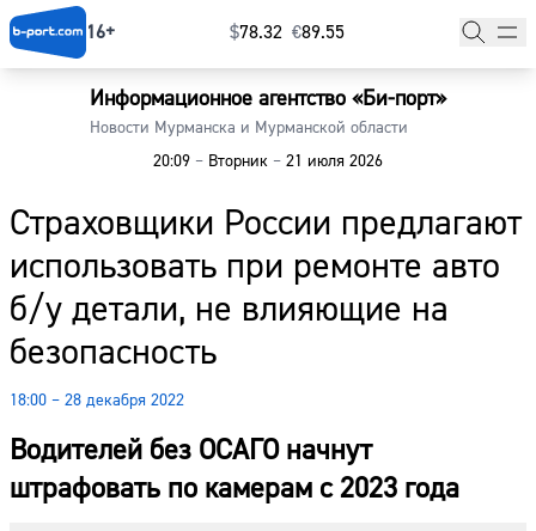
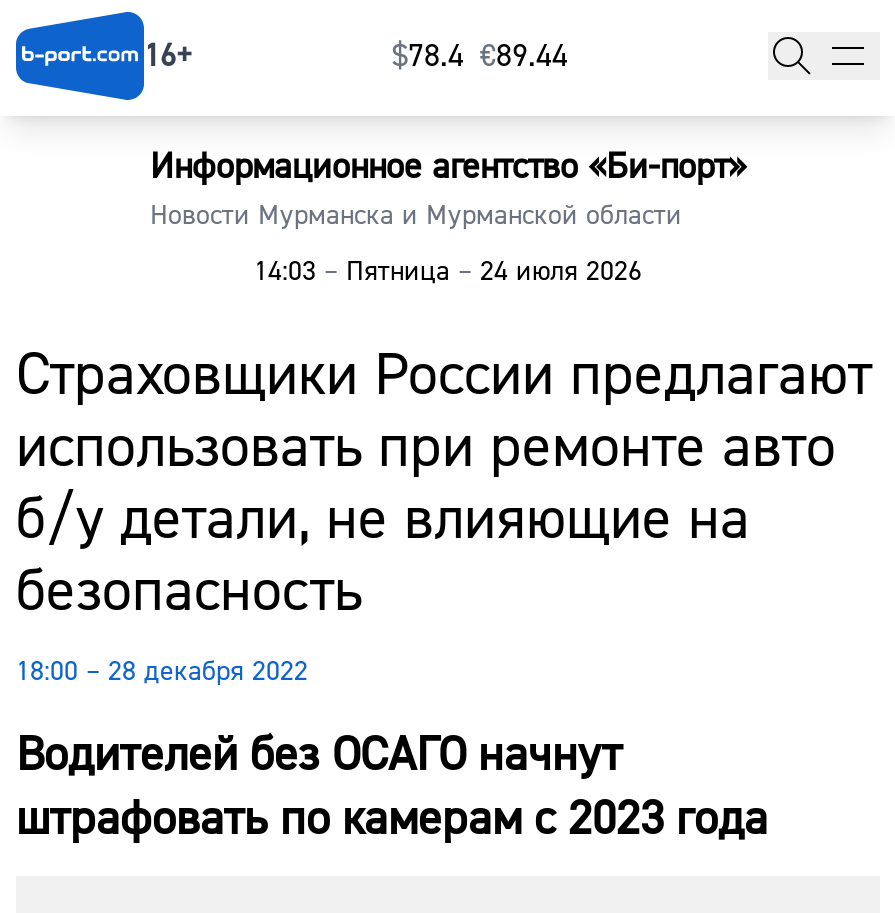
[230,21,345,44] $78.32 €89.55 -> [392,36,568,76] $78.4 €89.44
[153,151,383,173] 20:09 – Вторник – 21 июля 2026 -> [254,255,642,291] 14:03 – Пятница – 24 июля 2026

